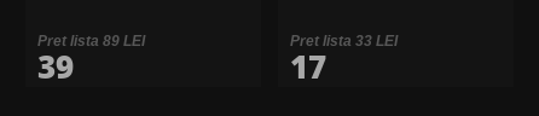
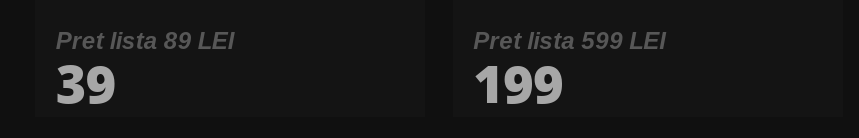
[290,33,398,50] Pret lista 33 LEI -> [473,28,665,56] Pret lista 599 LEI
[290,45,326,89] 17 -> [473,48,563,120] 199

